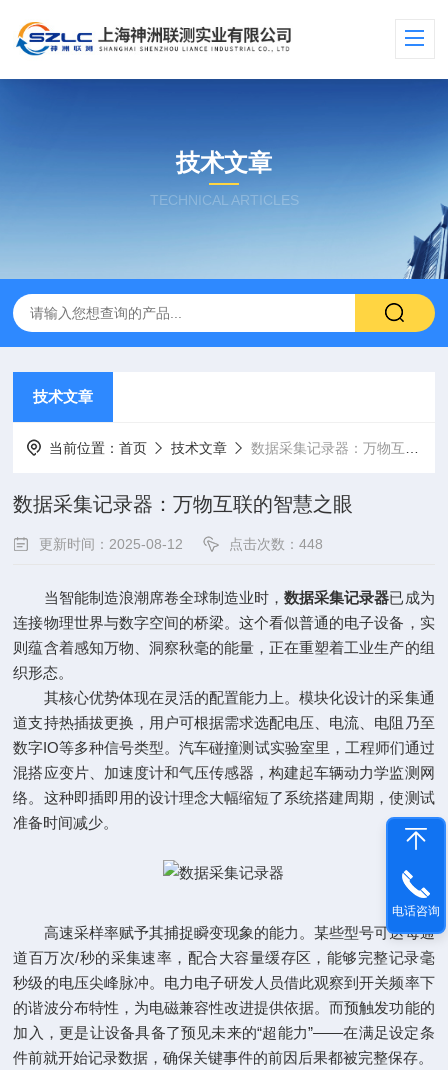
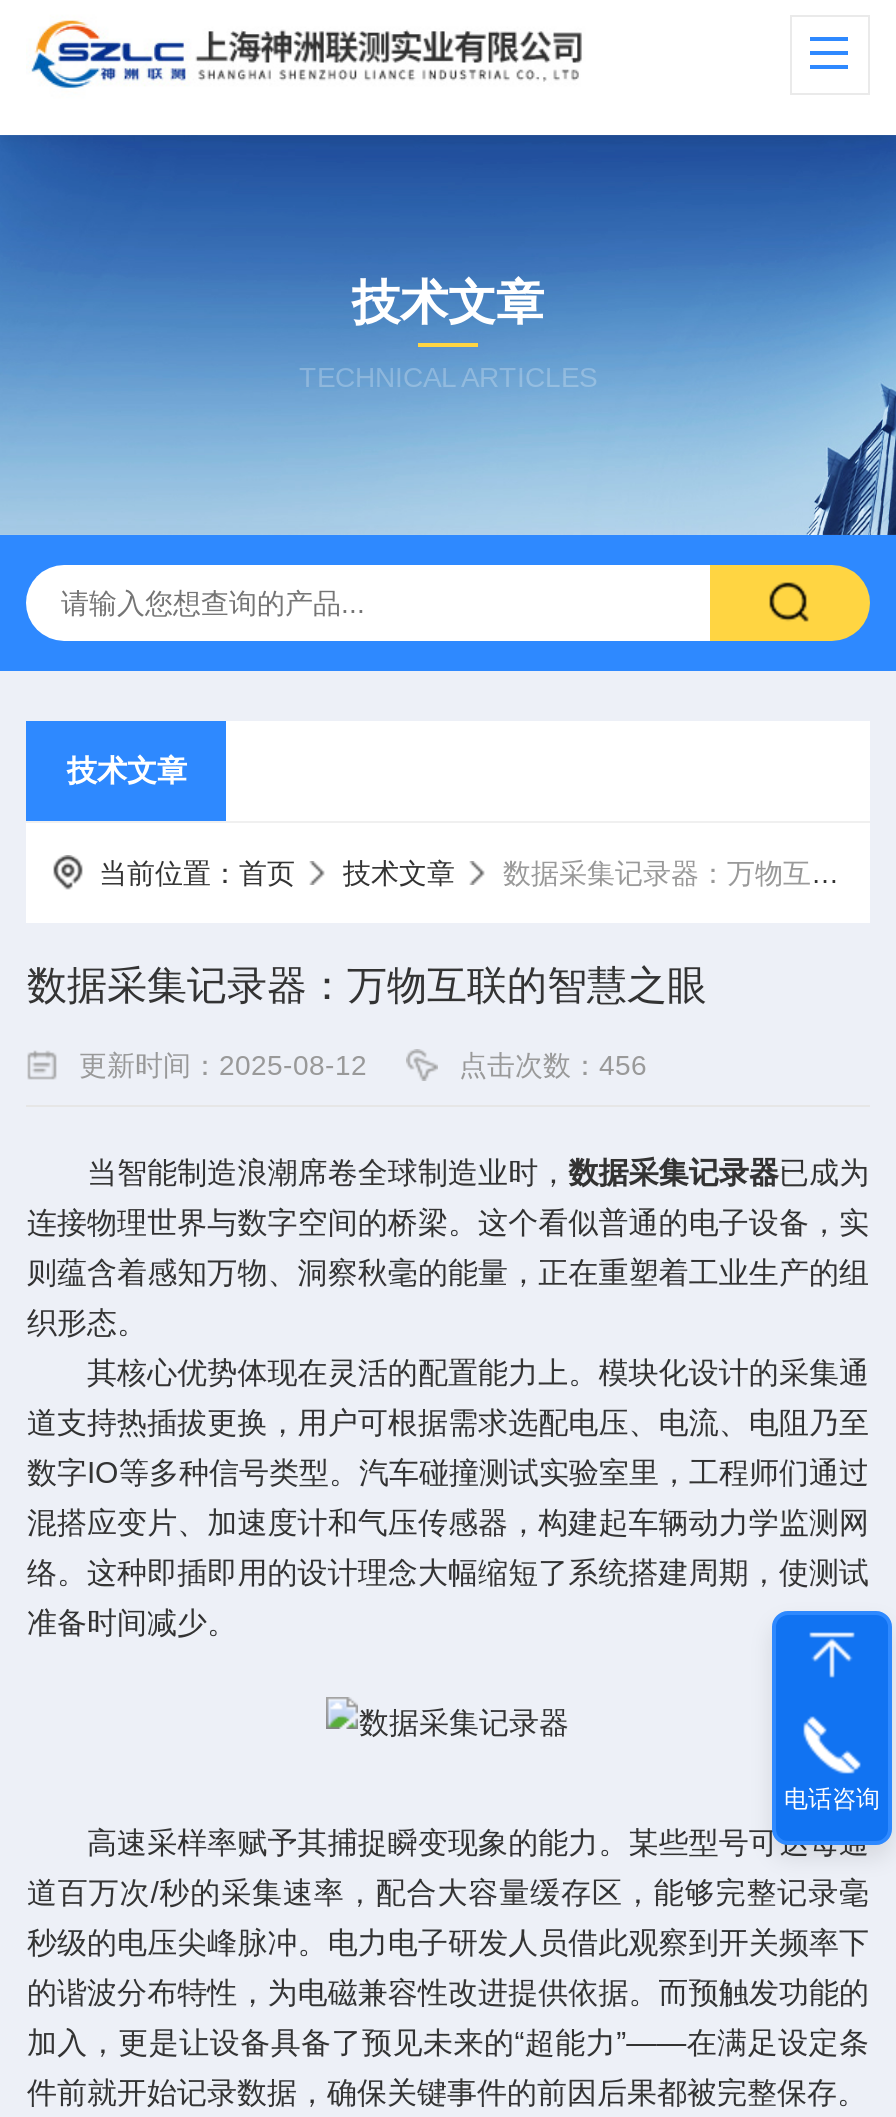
[229,536,323,552] 点击次数：448 -> [459,1049,647,1081] 点击次数：456

